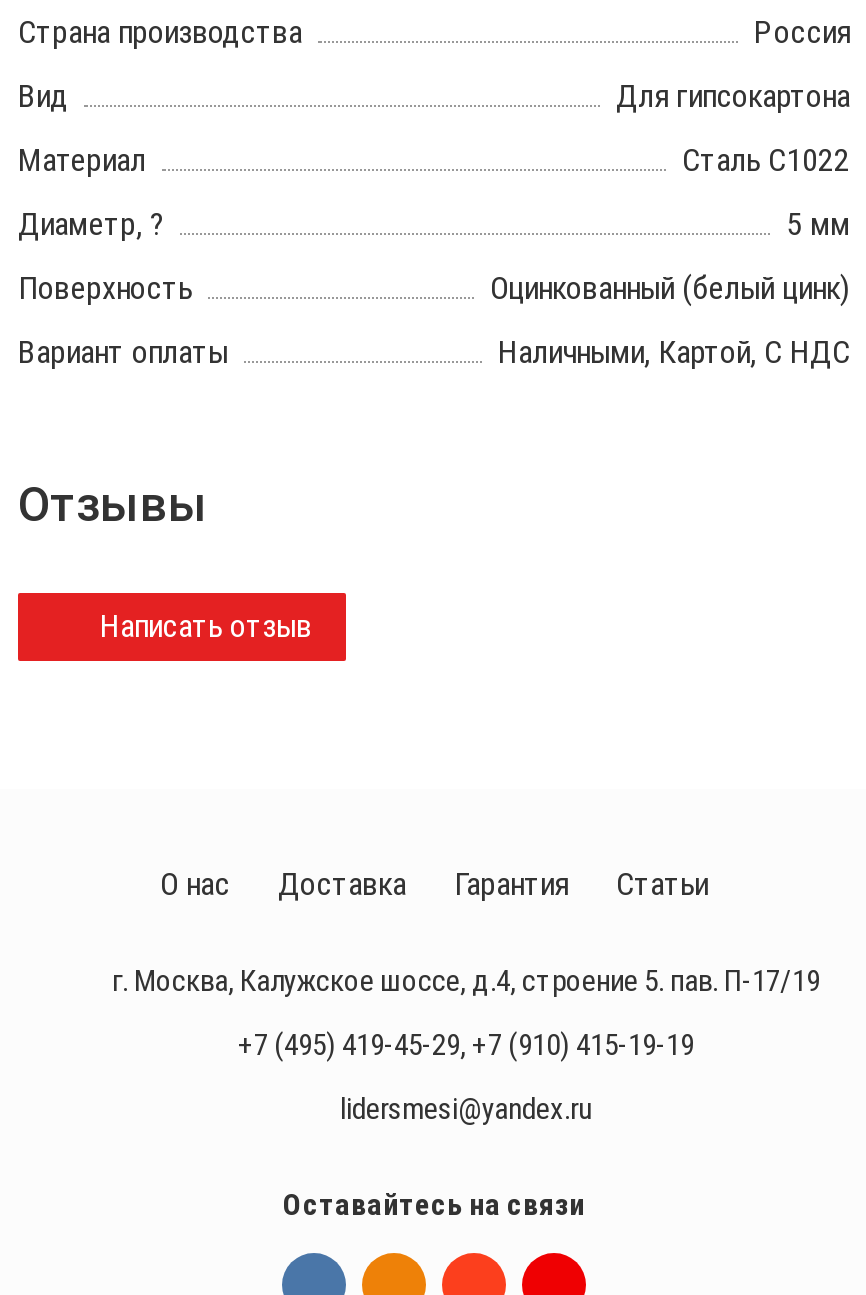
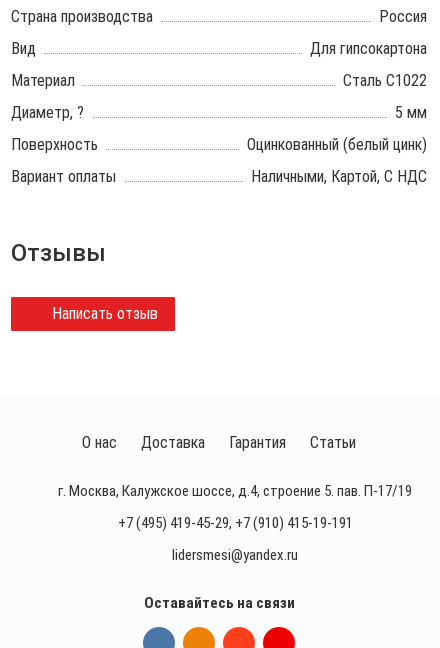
[238,1027,694,1063] +7 (495) 419-45-29, +7 (910) 415-19-19 -> [117,514,352,532] +7 (495) 419-45-29, +7 (910) 415-19-191

